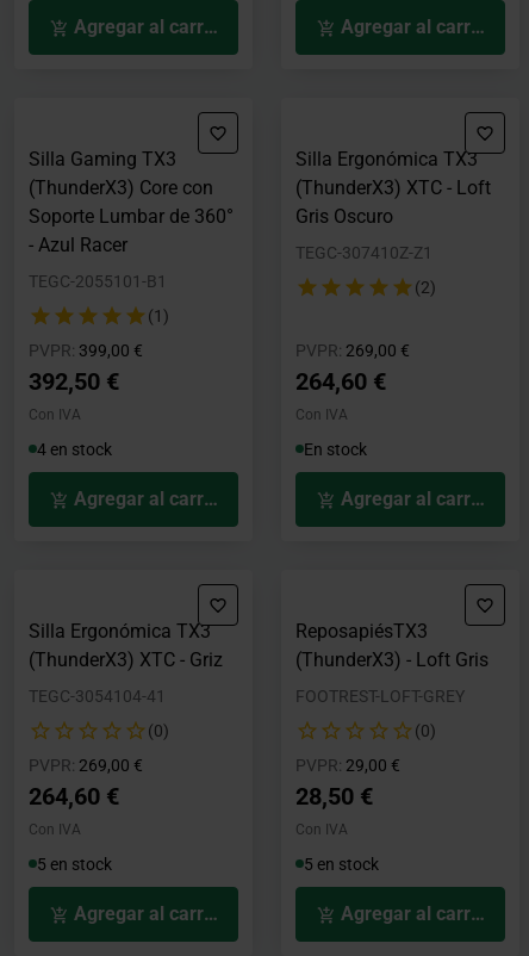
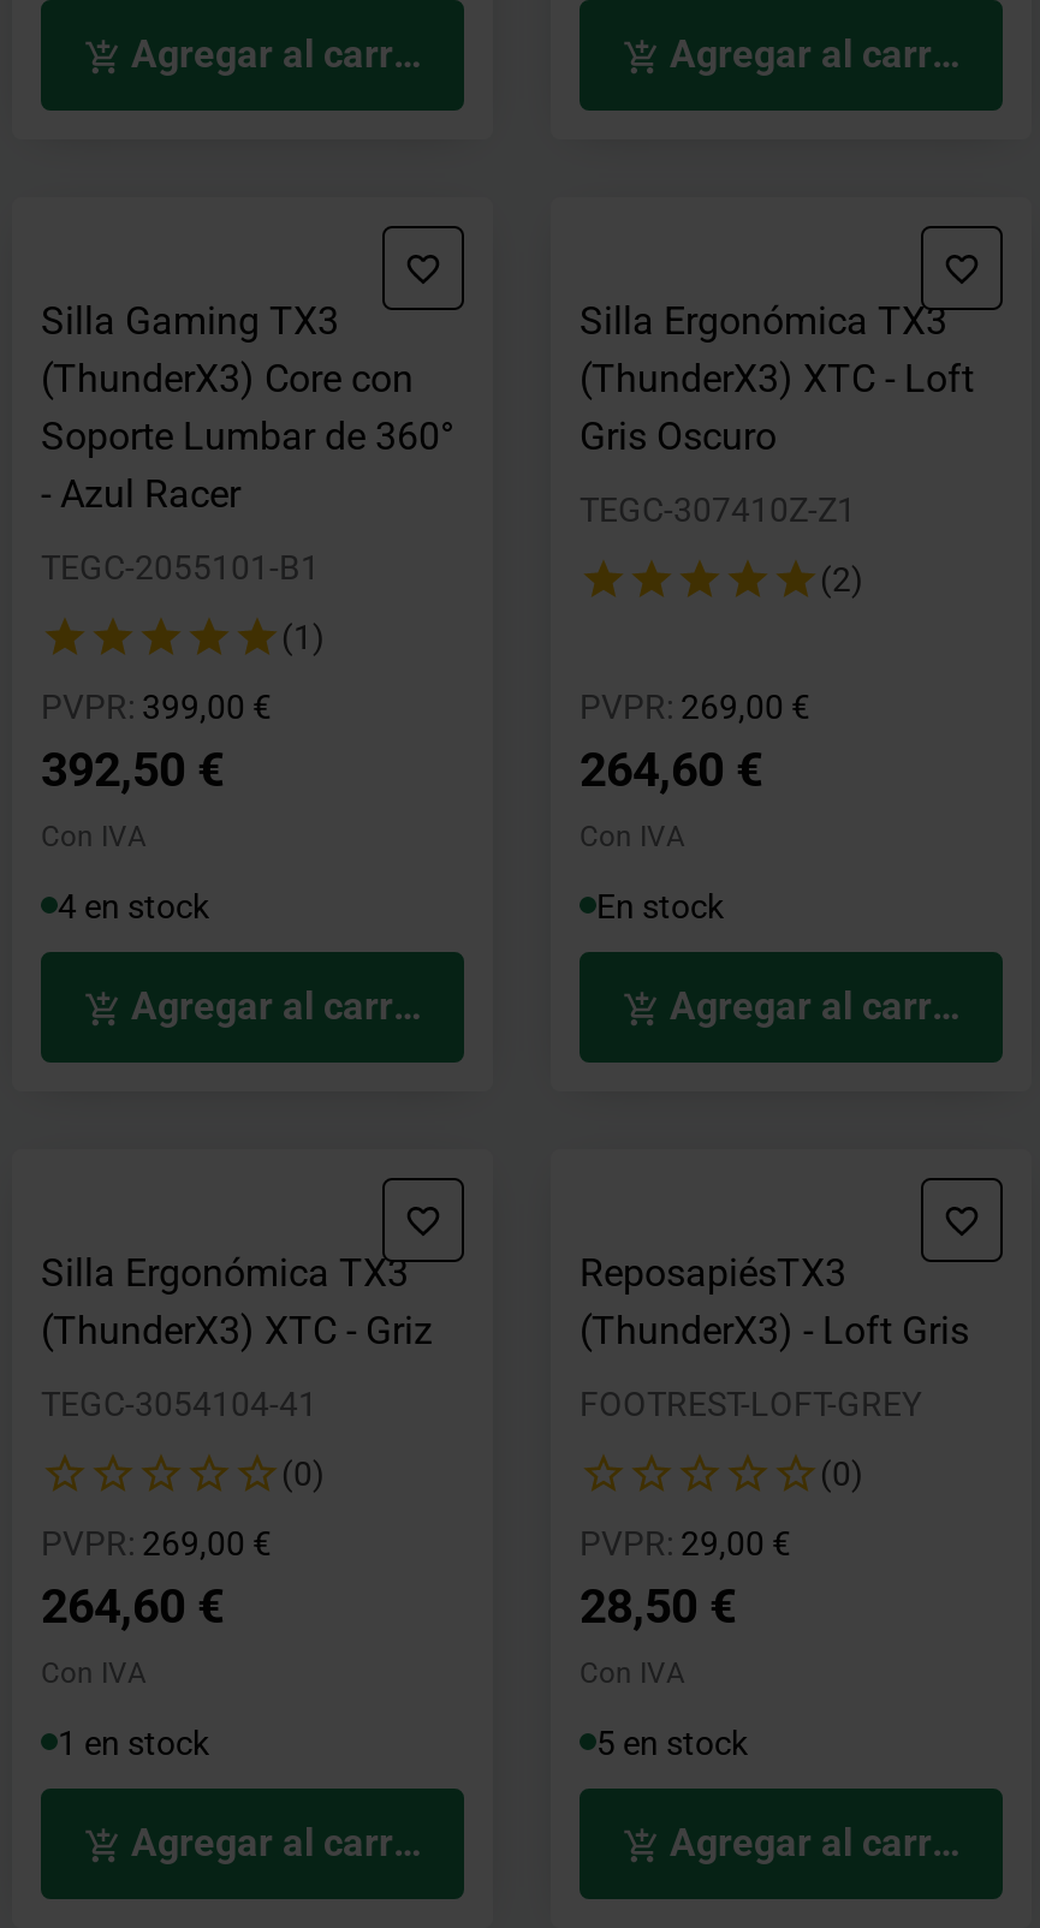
[37,854,112,874] 5 en stock -> [58,1723,209,1762] 1 en stock

